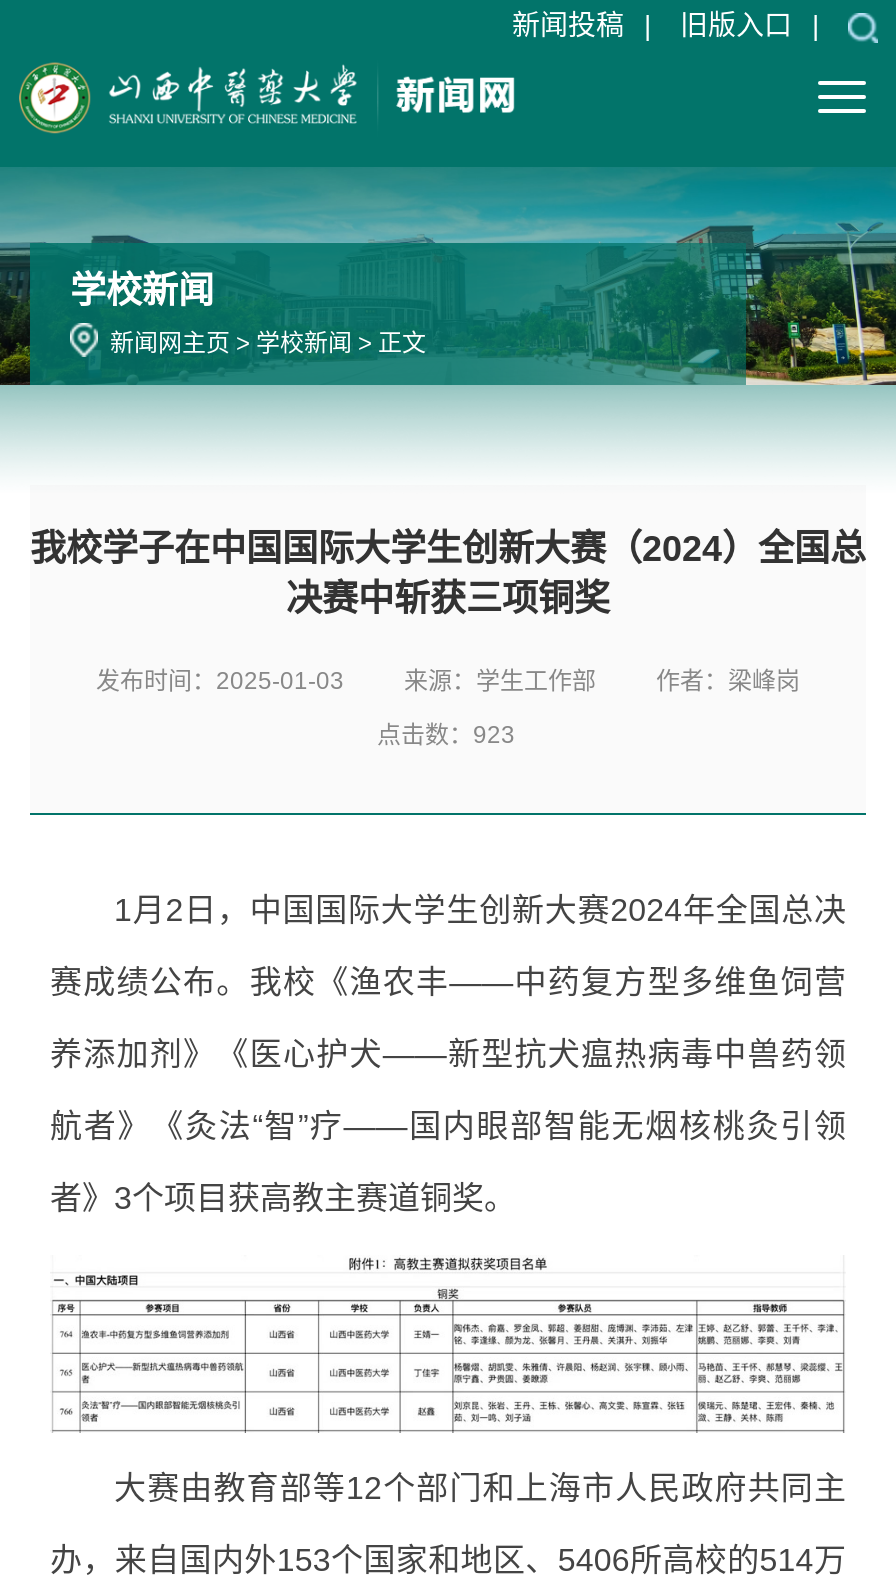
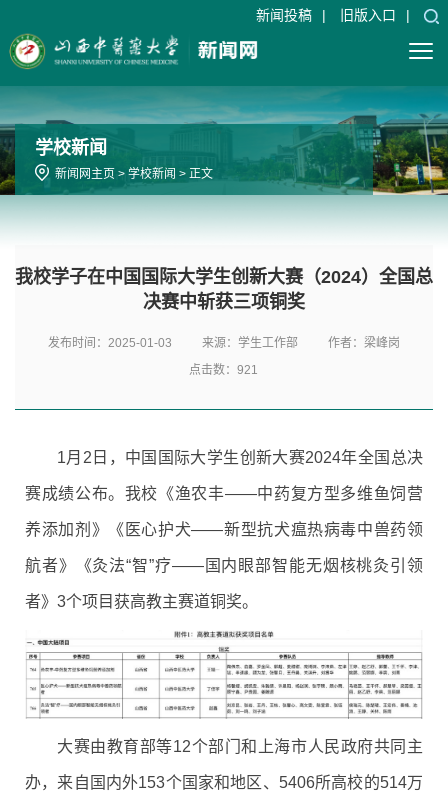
[377,722,515,750] 点击数：923 -> [188,363,257,377] 点击数：921

